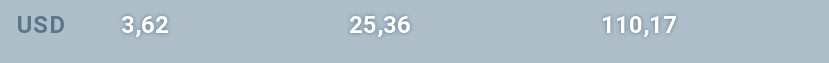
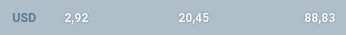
[17,11,169,39] USD 3,62 -> [12,11,88,25] USD 2,92
[349,11,411,39] 25,36 -> [178,11,209,25] 20,45
[601,11,677,39] 110,17 -> [304,11,335,25] 88,83

